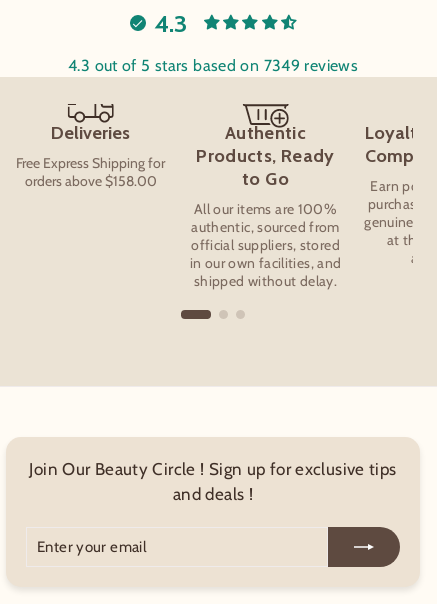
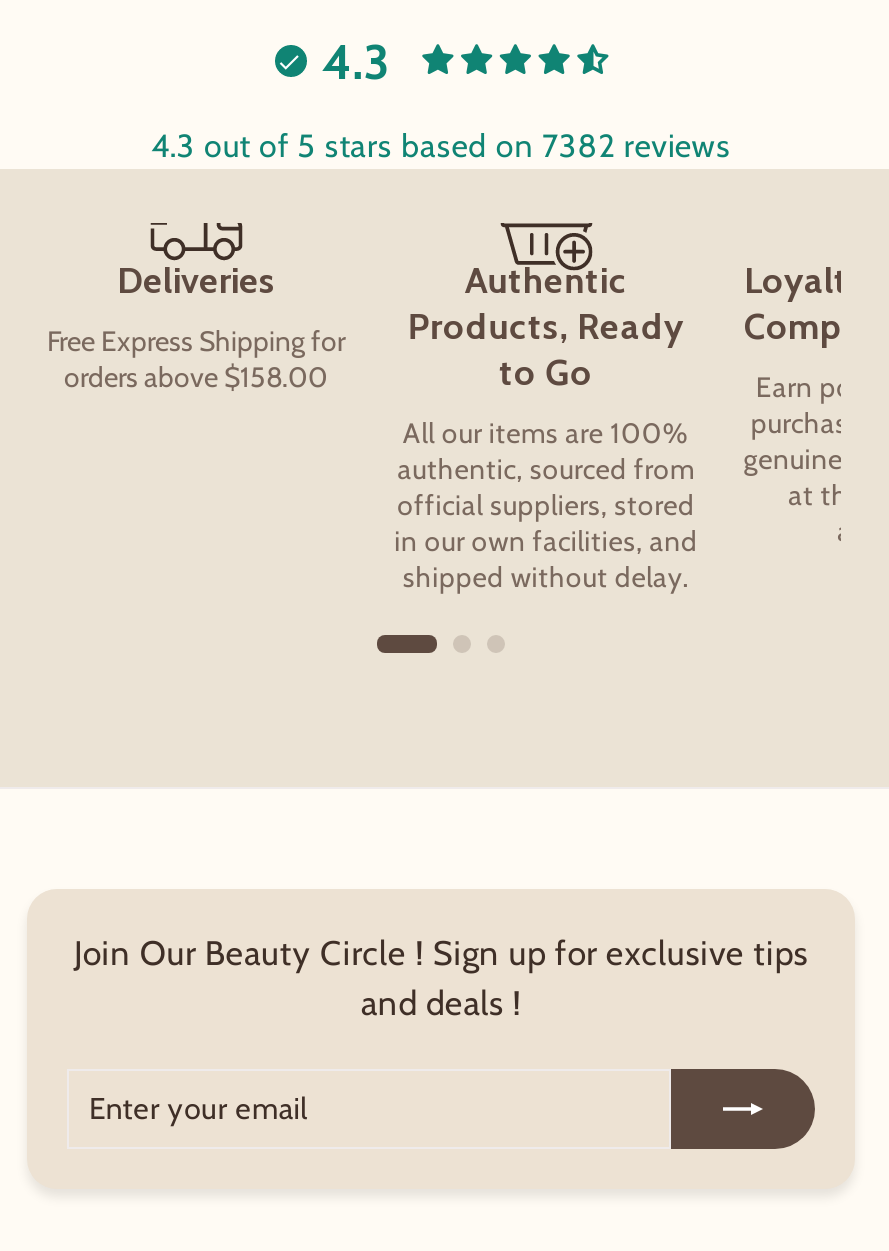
[68,56,358,75] 4.3 out of 5 stars based on 7349 reviews -> [151,128,731,166] 4.3 out of 5 stars based on 7382 reviews

